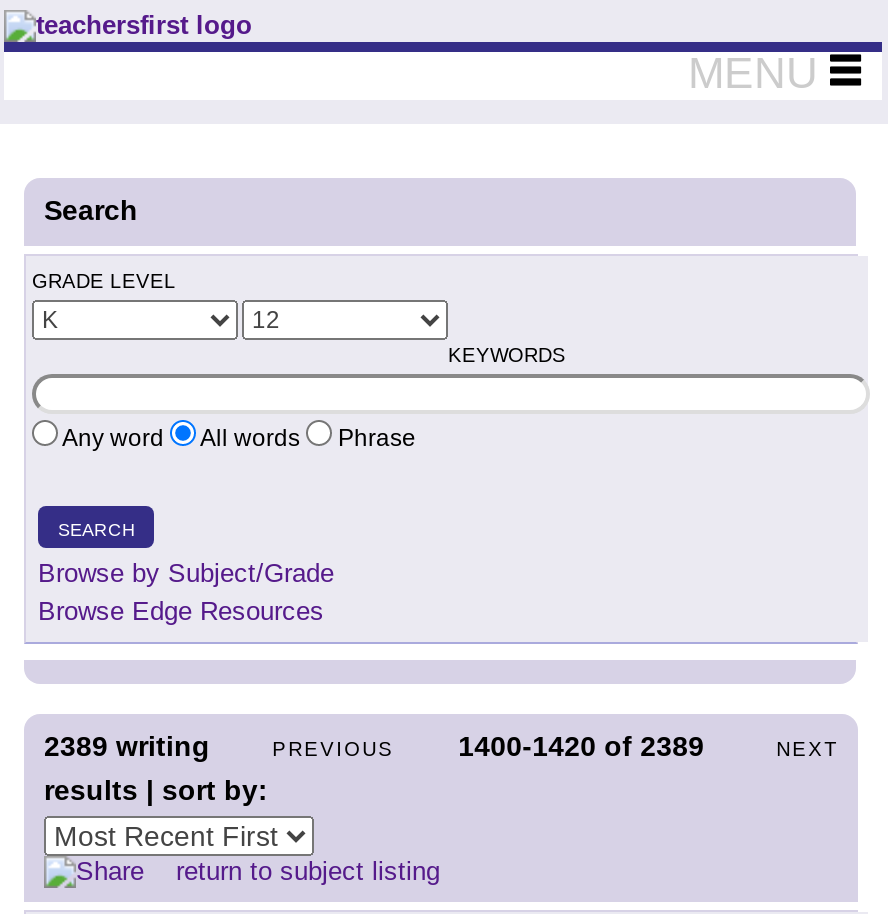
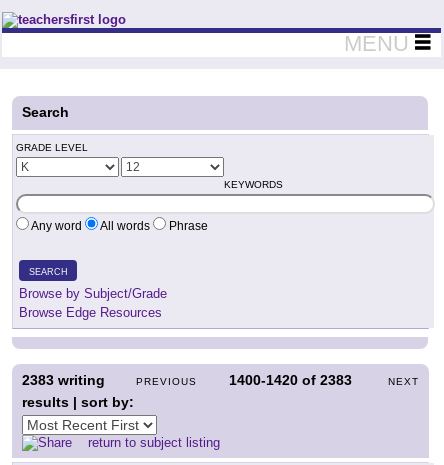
[44,730,210,762] 2389 writing -> [22,372,105,388] 2383 writing
[458,730,704,762] 1400-1420 of 2389 -> [229,372,352,388] 1400-1420 of 2383

